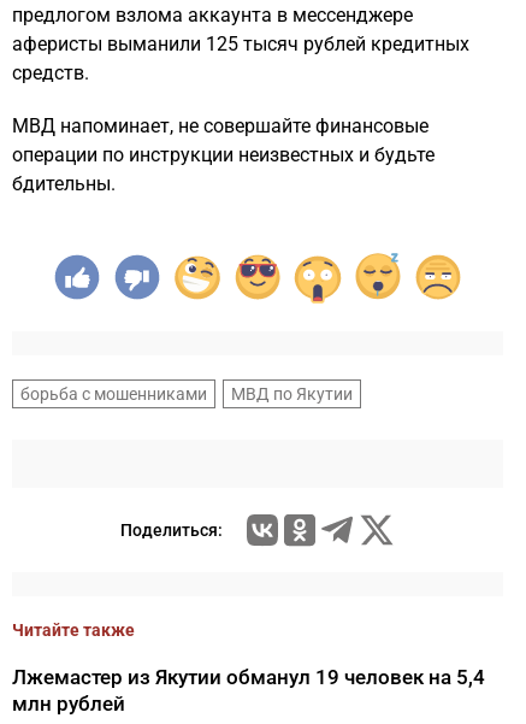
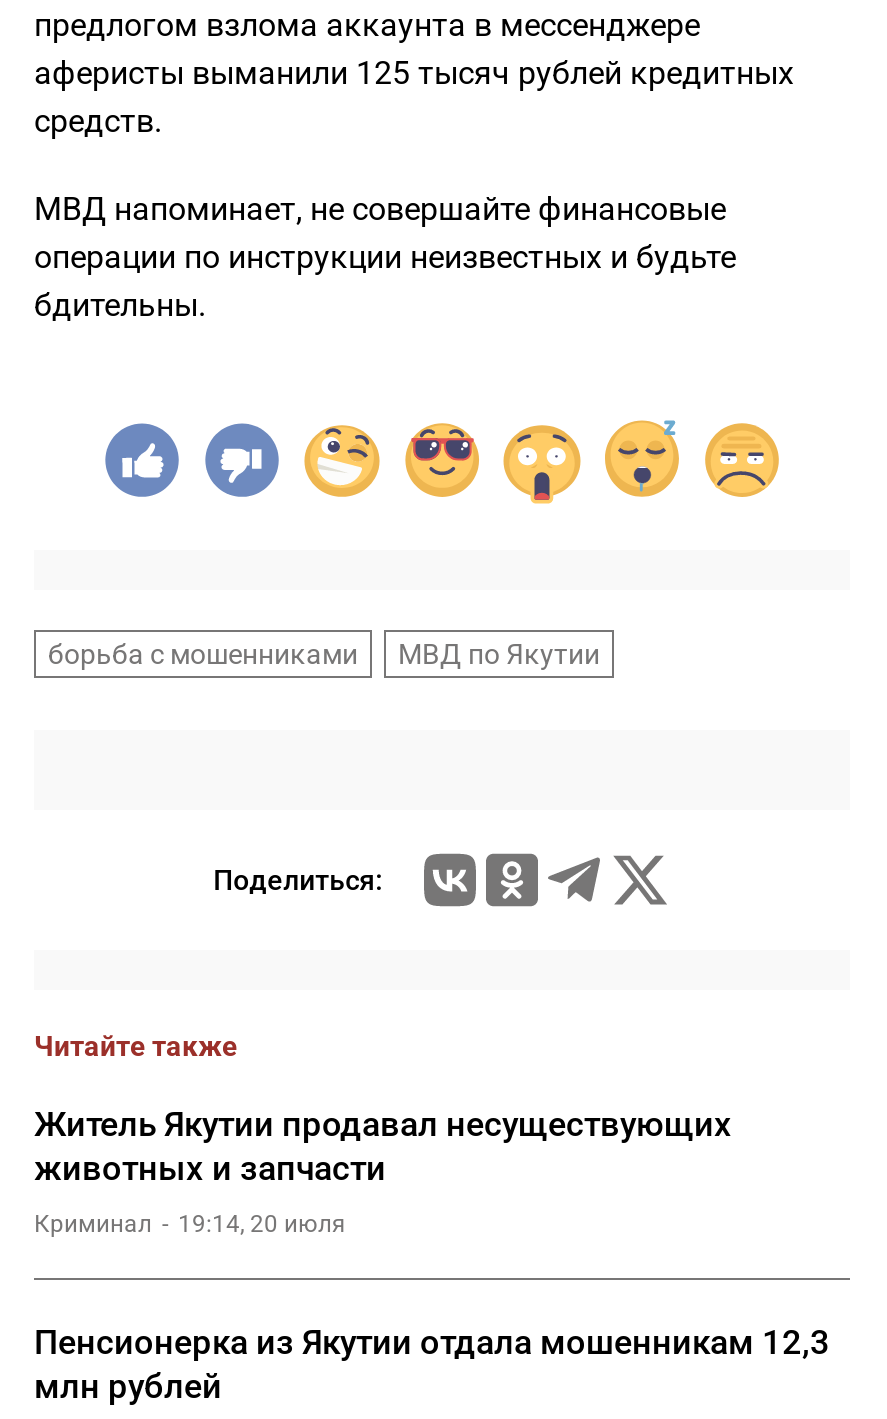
[12,665,485,689] Лжемастер из Якутии обманул 19 человек на 5,4 -> [34,1104,830,1362] Житель Якутии продавал несуществующих | животных и запчасти | Криминал | 19:14, 20 июля | Пенсионерка из Якутии отдала мошенникам 12,3

